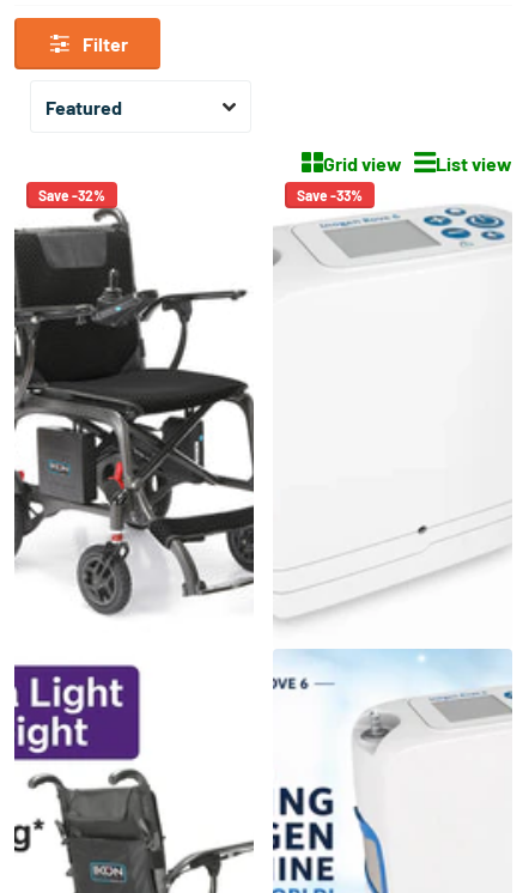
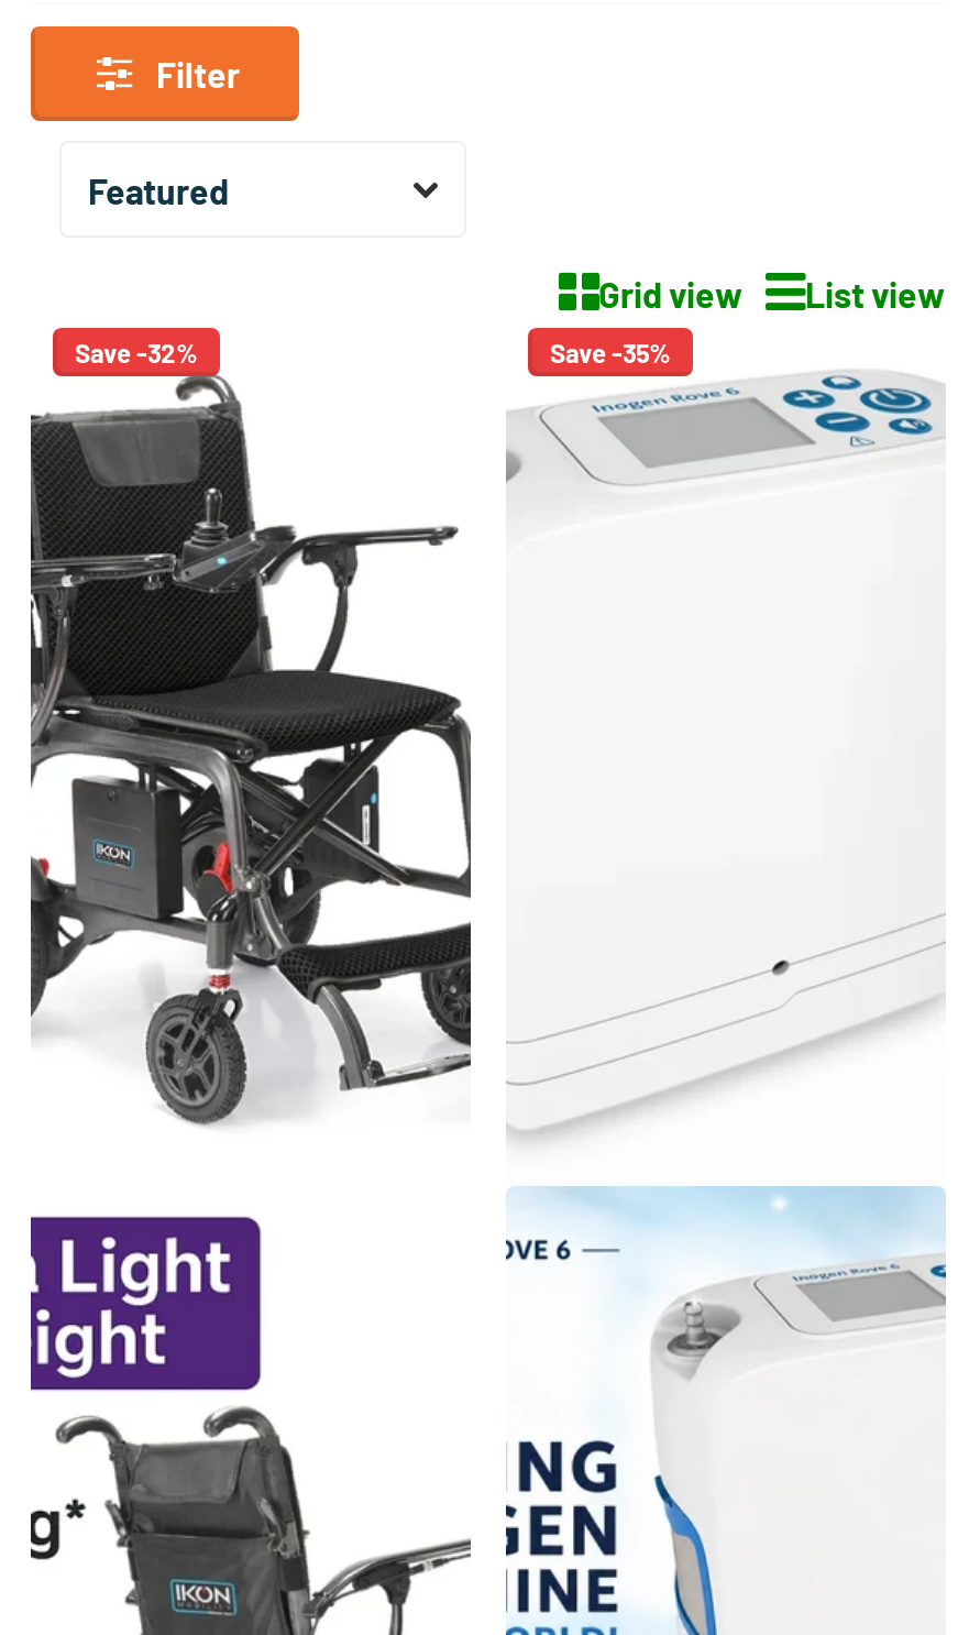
[297,186,363,203] Save -33% -> [550,336,671,367] Save -35%

